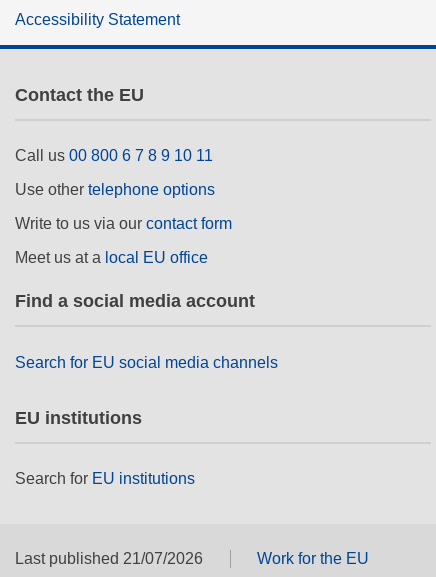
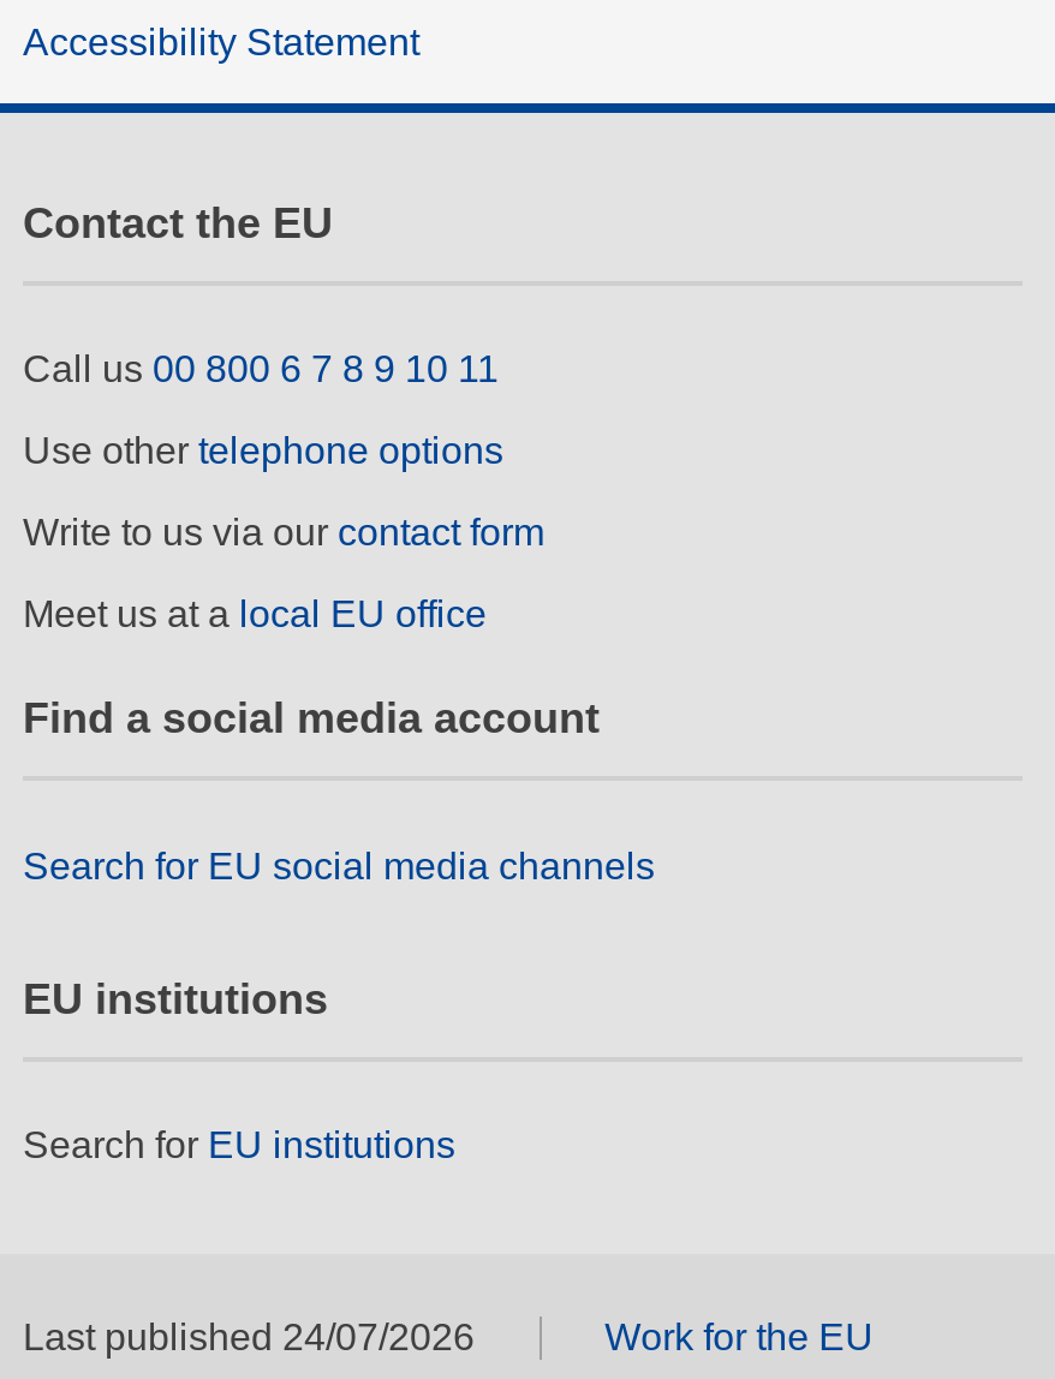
[15,550,203,567] Last published 21/07/2026 -> [23,1318,475,1359] Last published 24/07/2026

